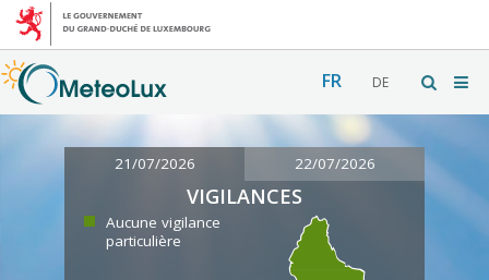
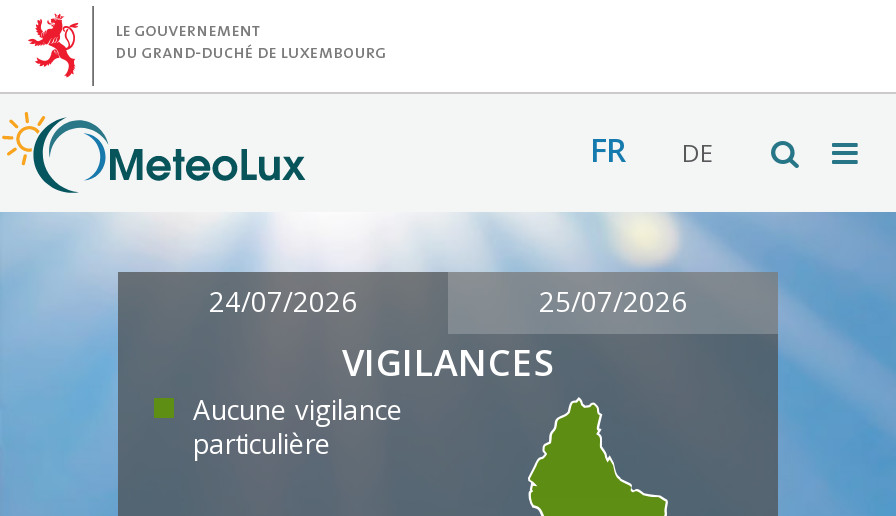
[114,153,195,173] 21/07/2026 -> [209,283,357,319] 24/07/2026
[294,153,375,173] 22/07/2026 -> [539,283,687,319] 25/07/2026

